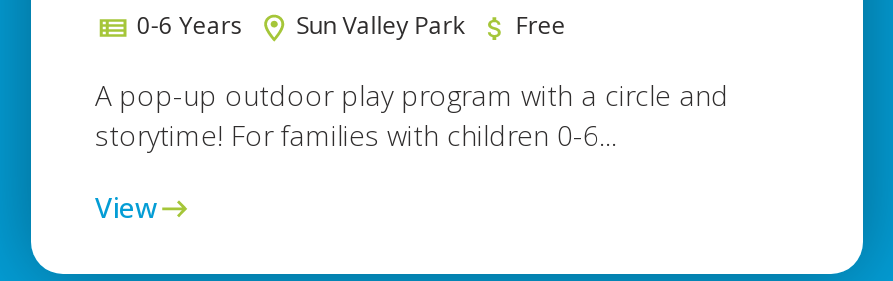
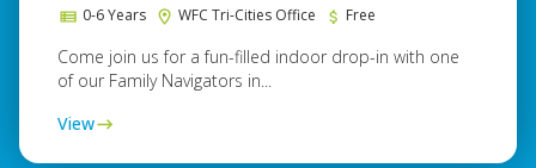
[290,8,470,42] Sun Valley Park -> [174,5,319,25] WFC Tri-Cities Office
[95,77,729,155] A pop-up outdoor play program with a circle and | storytime! For families with children 0-6... -> [57,46,459,92] Come join us for a fun-filled indoor drop-in with one | of our Family Navigators in...

